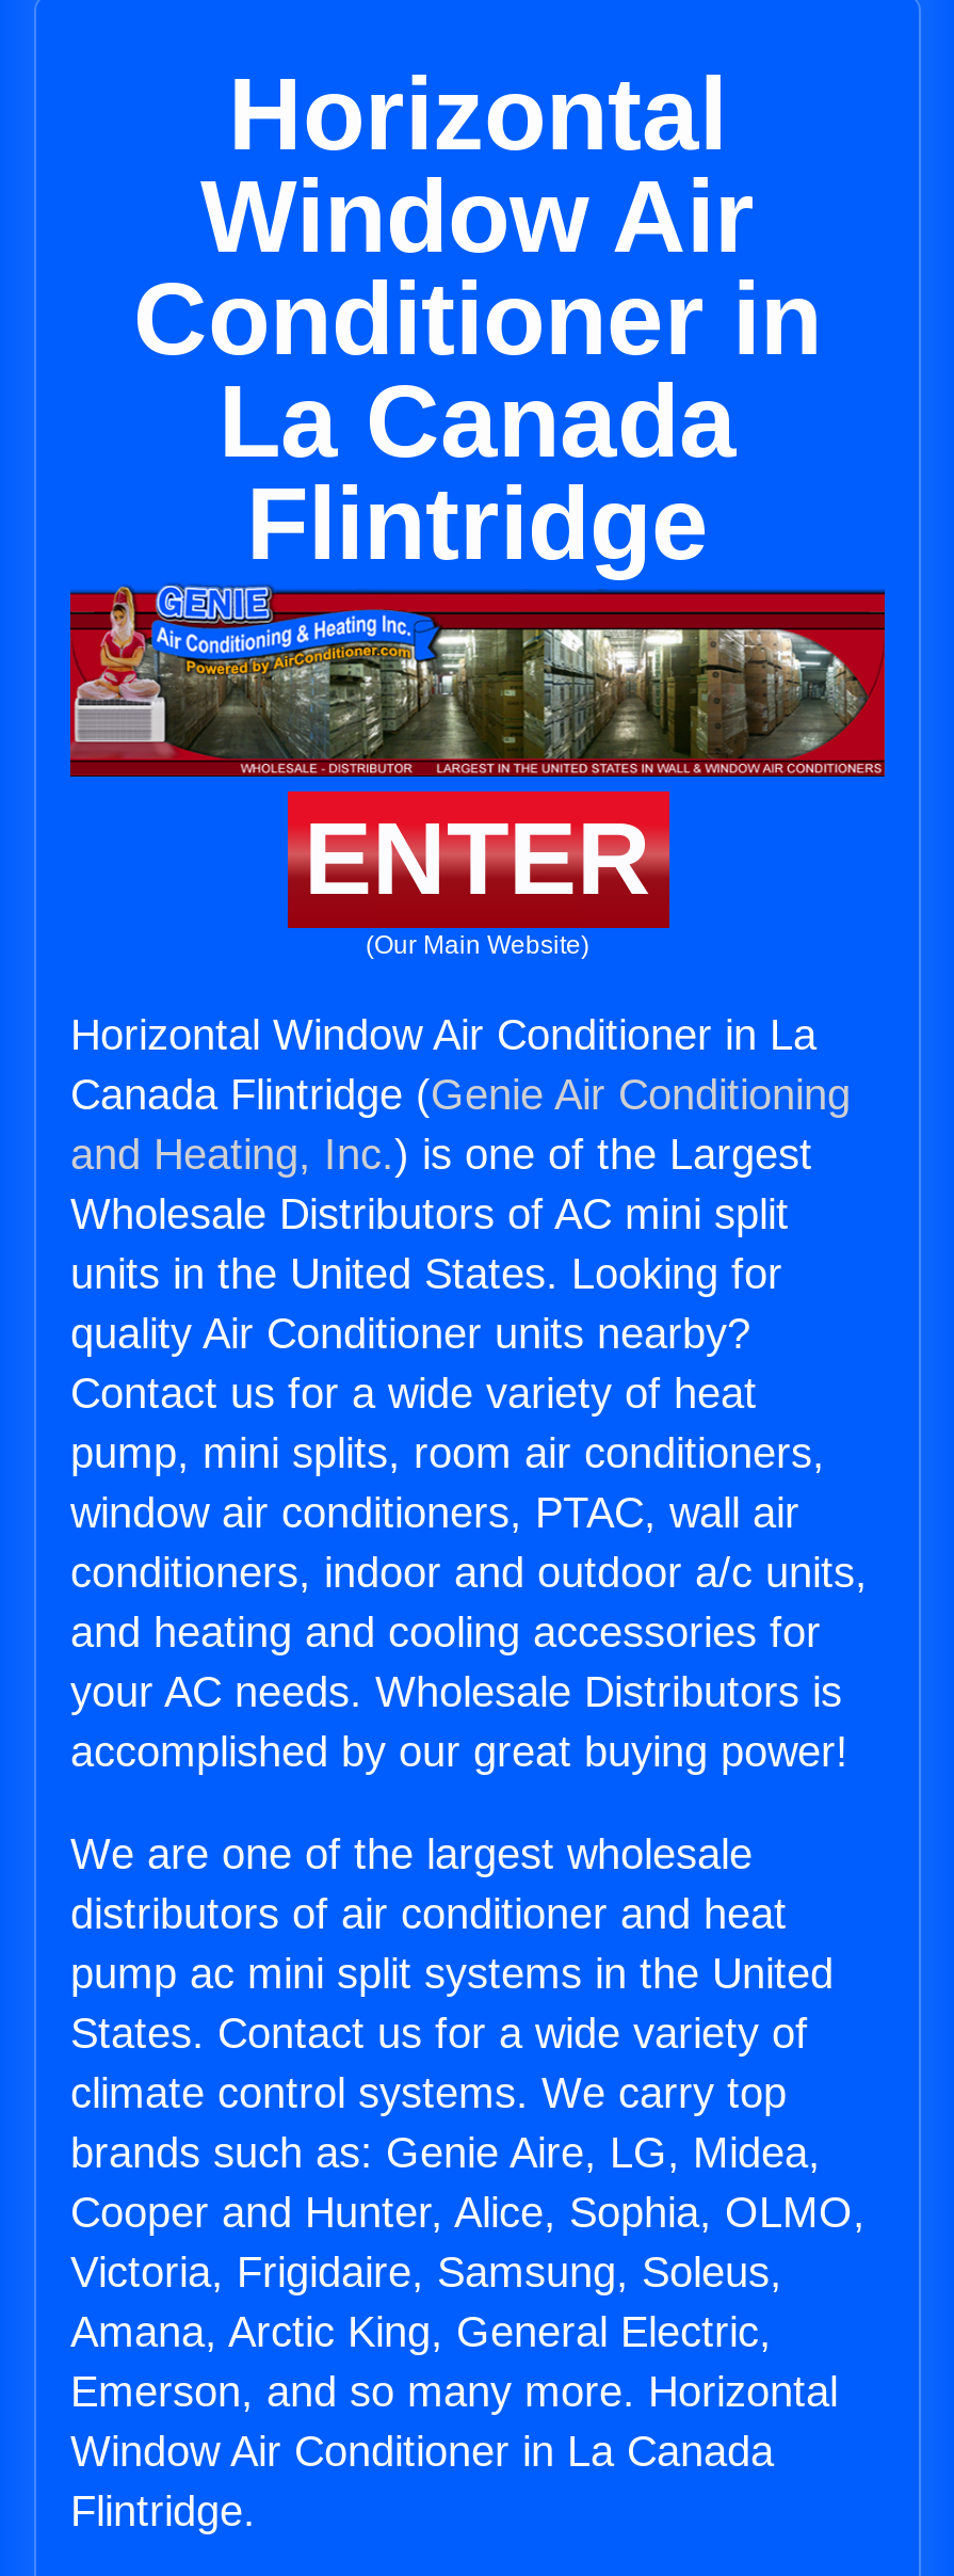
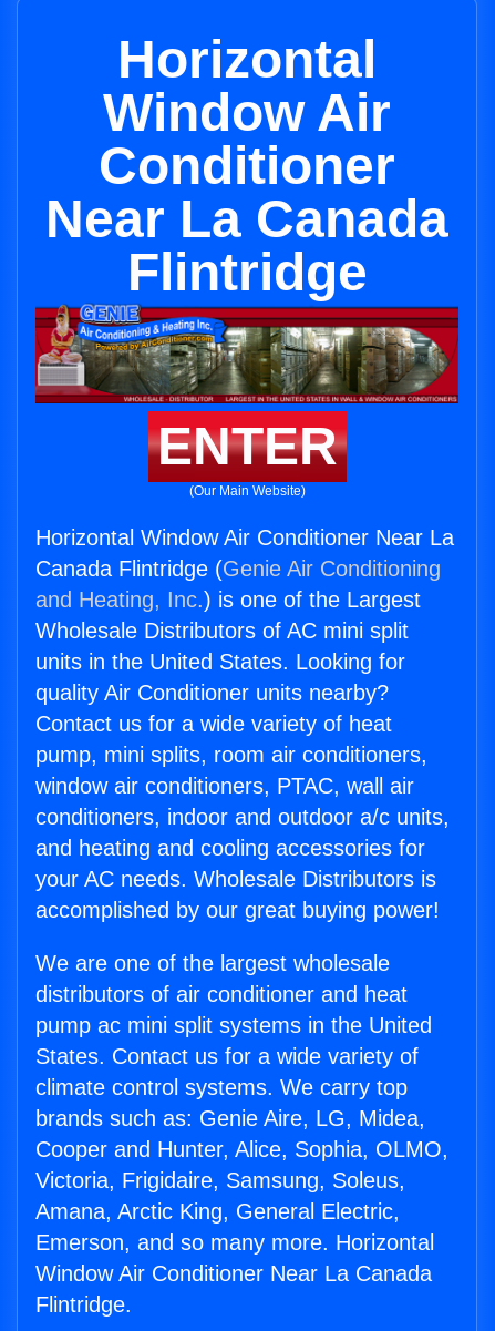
[133,262,822,478] Conditioner in | La Canada -> [45,136,448,248] Conditioner | Near La Canada
[70,1011,816,1058] Horizontal Window Air Conditioner in La -> [35,525,454,550] Horizontal Window Air Conditioner Near La
[70,2428,774,2475] Window Air Conditioner in La Canada -> [35,1261,432,1286] Window Air Conditioner Near La Canada

